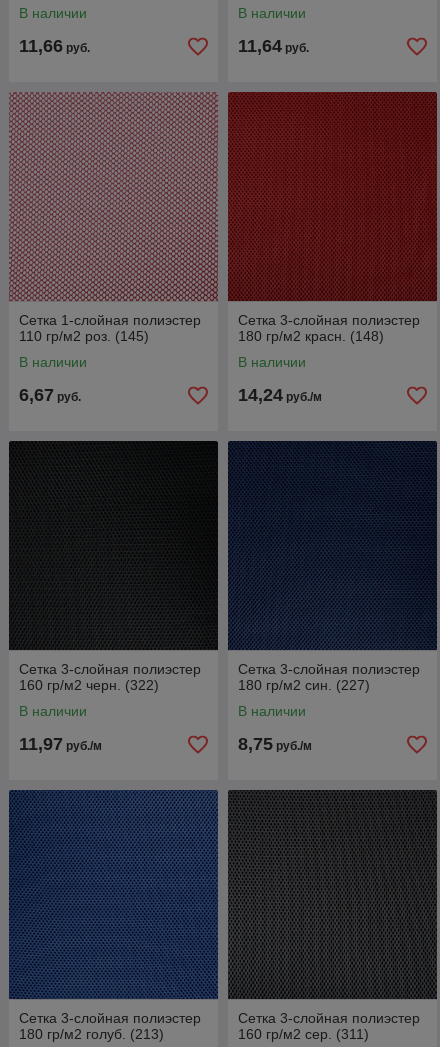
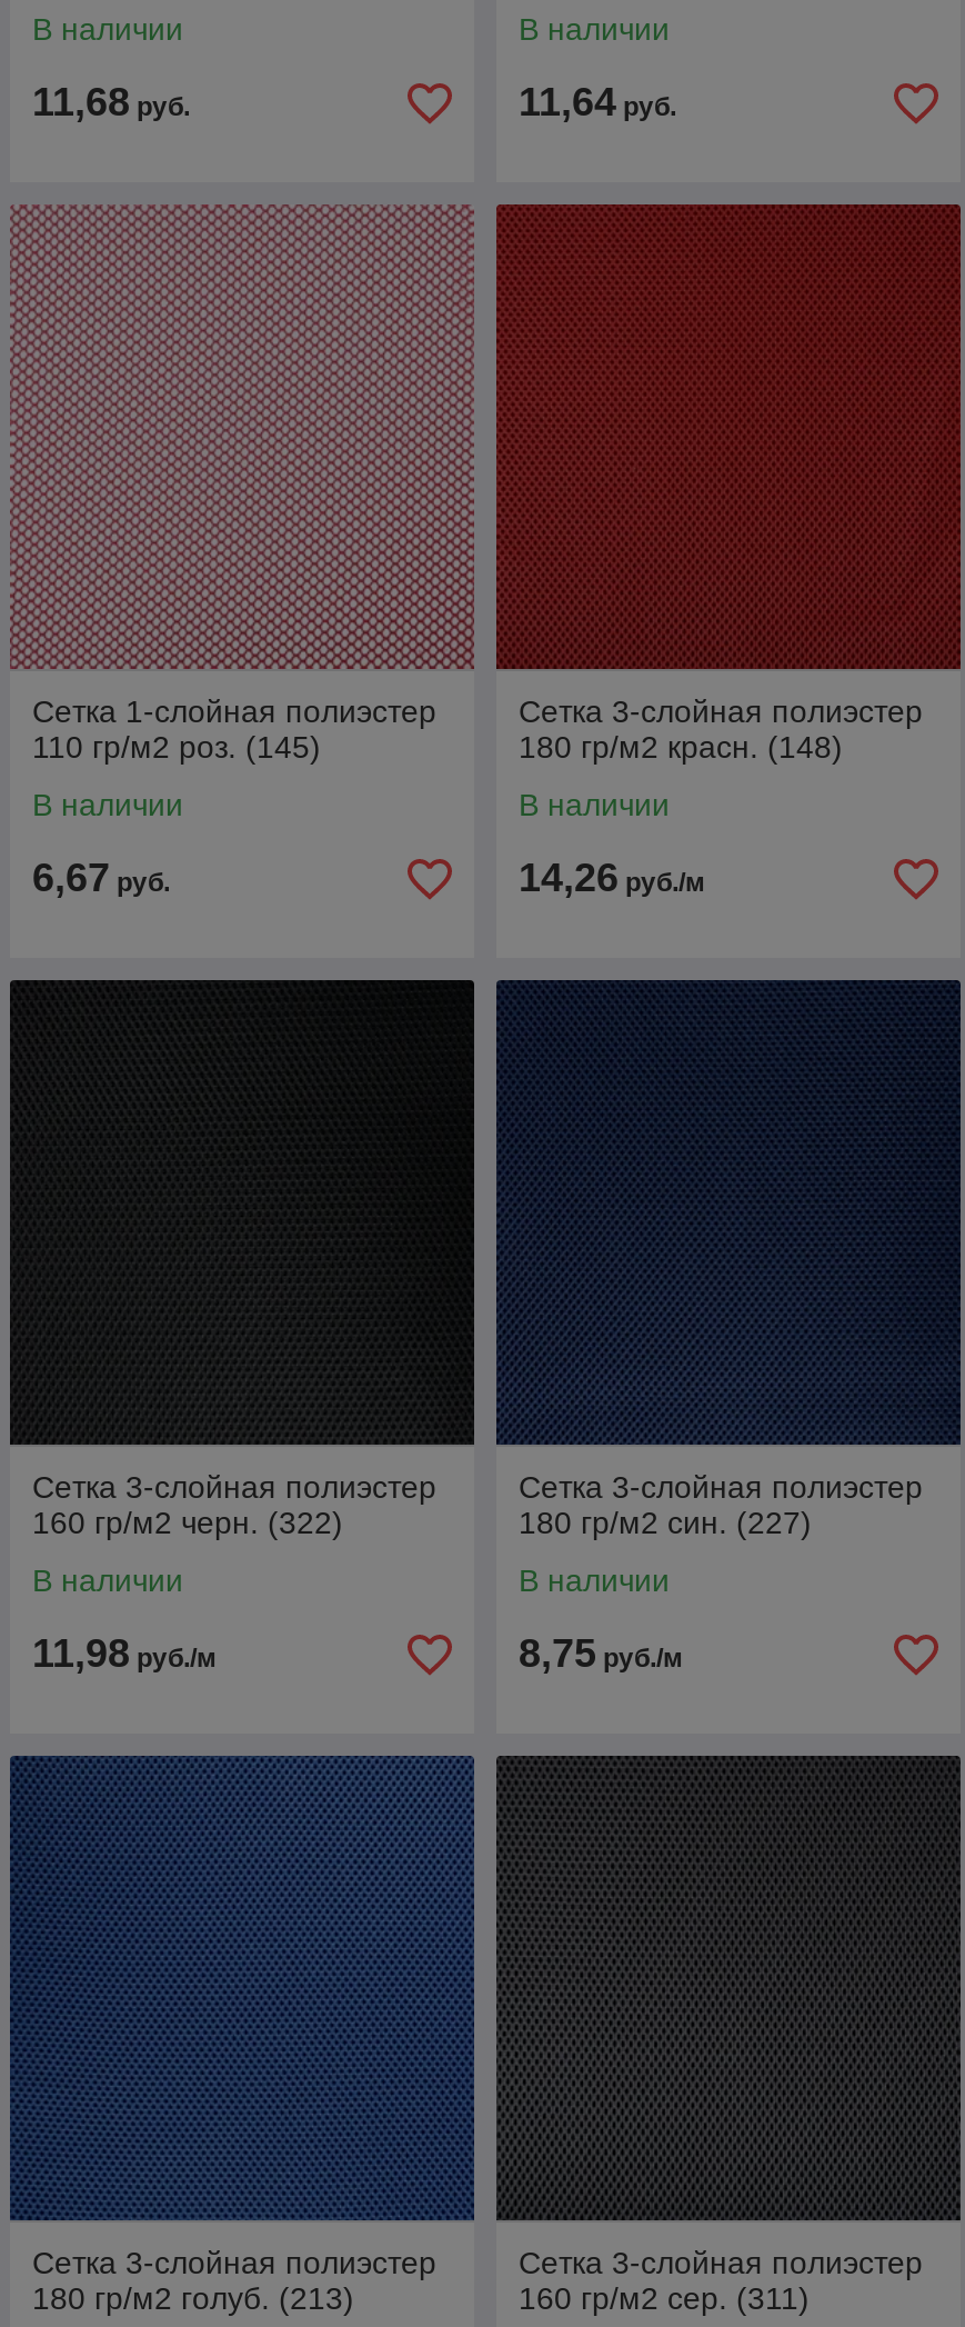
[19,36,90,56] 11,66 руб. -> [32,80,190,124] 11,68 руб.
[238,385,322,405] 14,24 руб./м -> [519,856,705,900] 14,26 руб./м
[19,734,102,754] 11,97 руб./м -> [32,1631,217,1676] 11,98 руб./м

